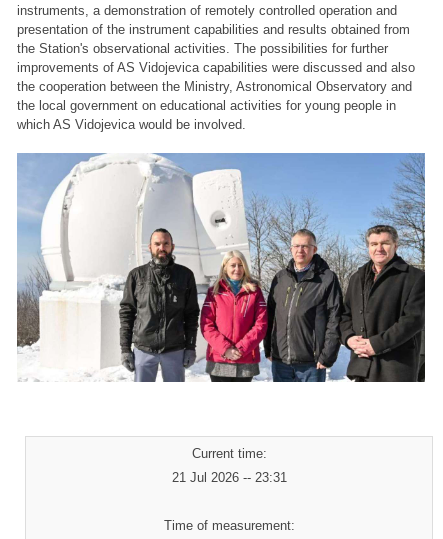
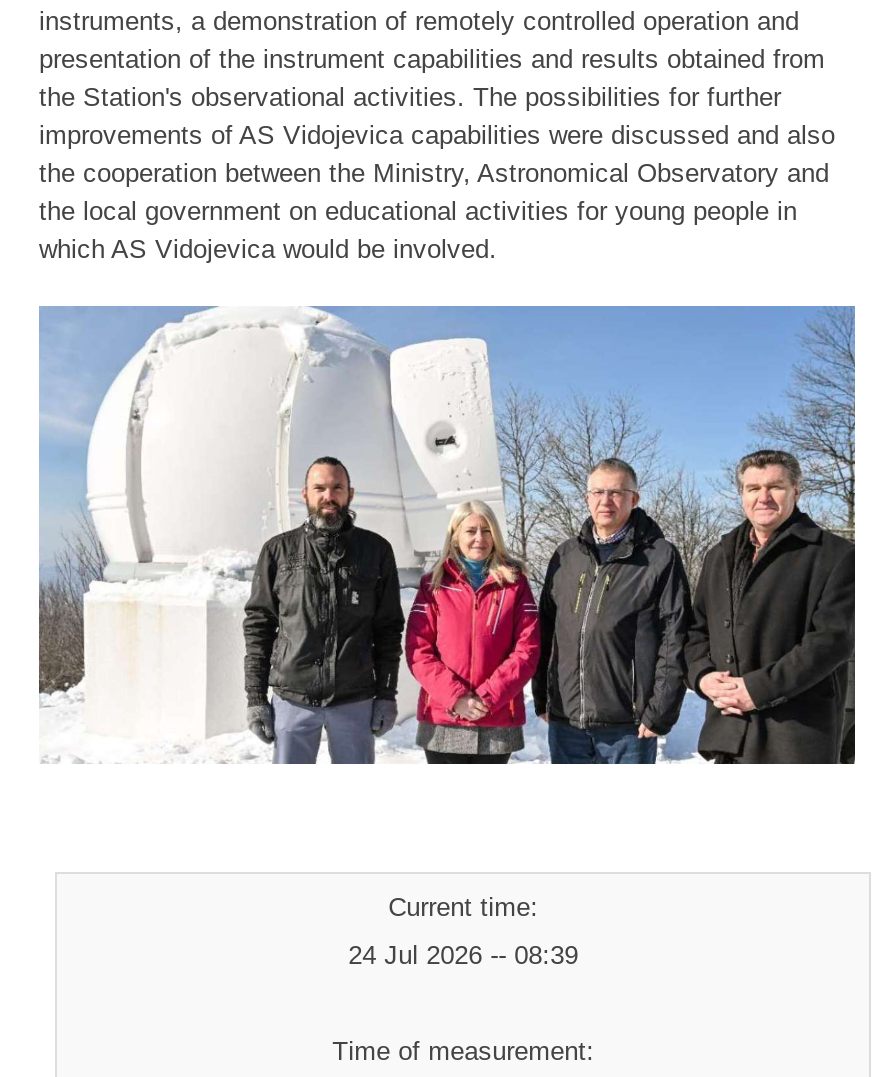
[172,470,287,485] 21 Jul 2026 -- 23:31 -> [348,941,578,971] 24 Jul 2026 -- 08:39

